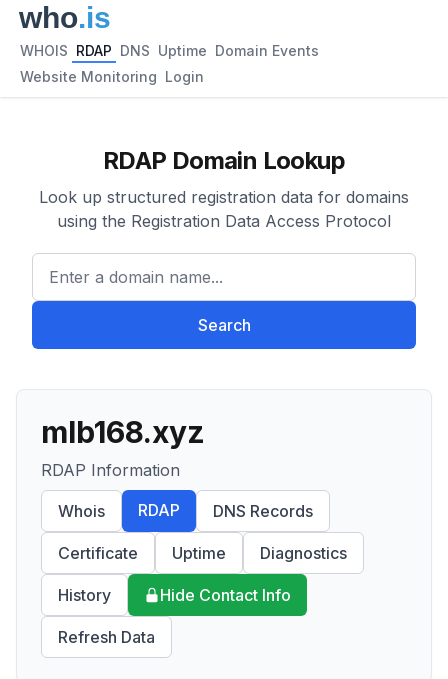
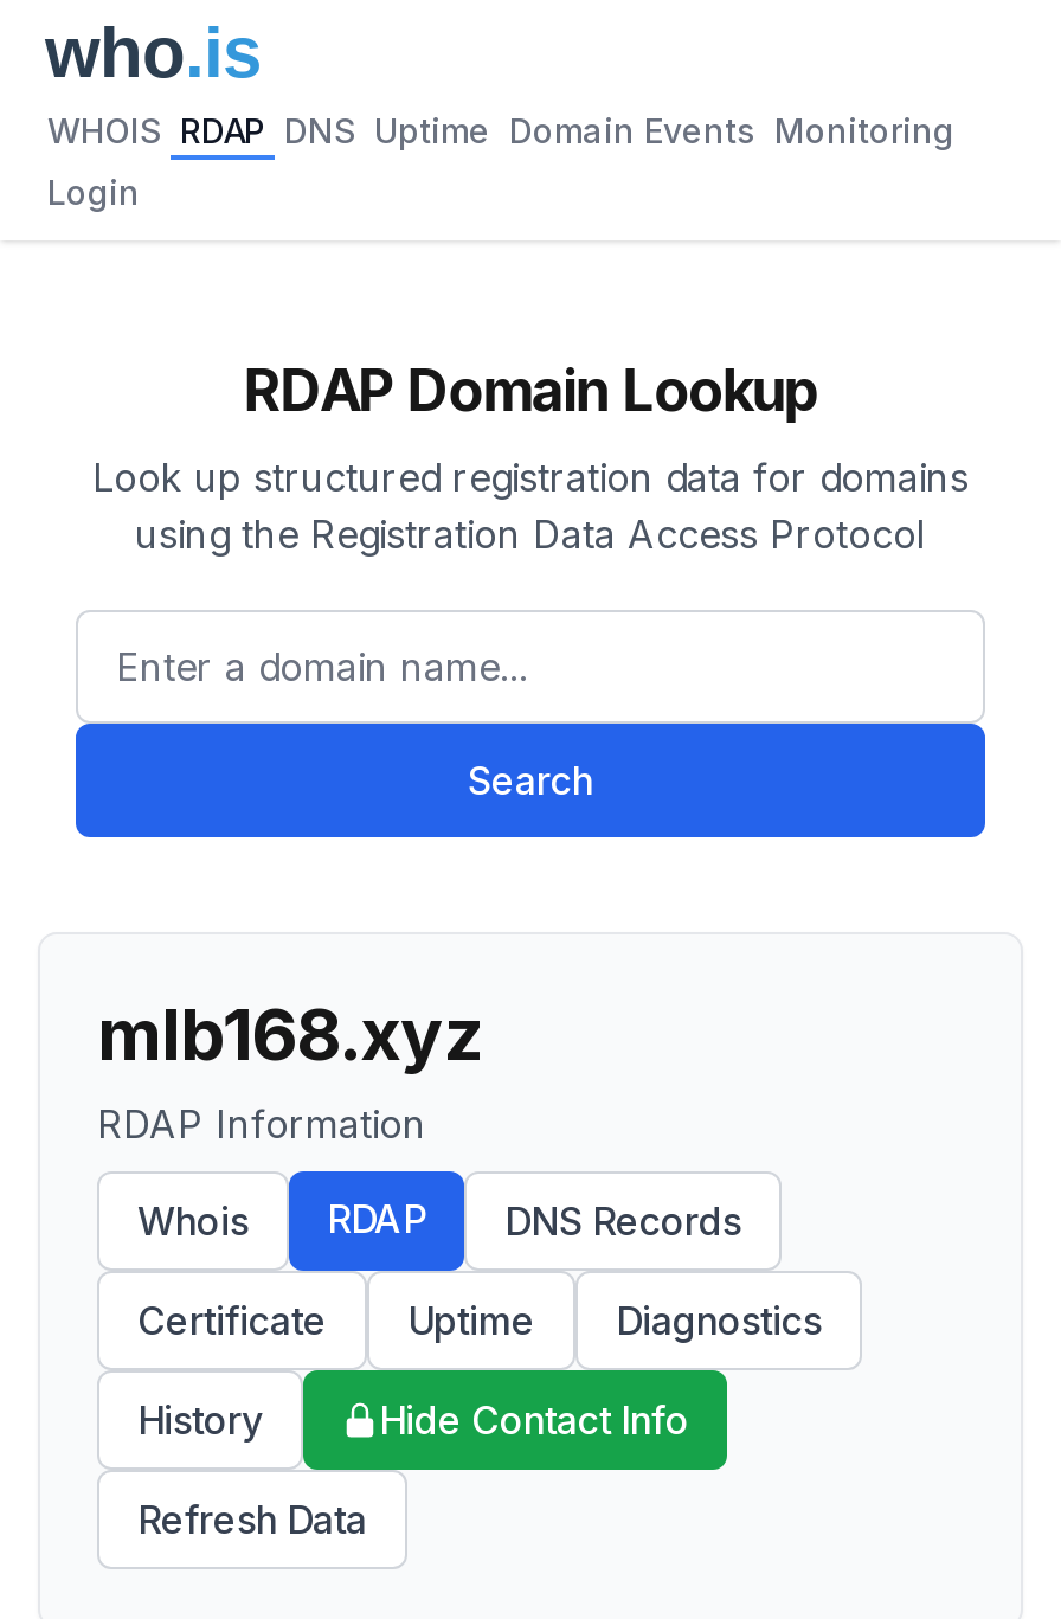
[20,42,319,59] WHOIS RDAP DNS Uptime Domain Events -> [47,110,954,150] WHOIS RDAP DNS Uptime Domain Events Monitoring
[20,68,204,85] Website Monitoring Login -> [47,172,140,212] Login

